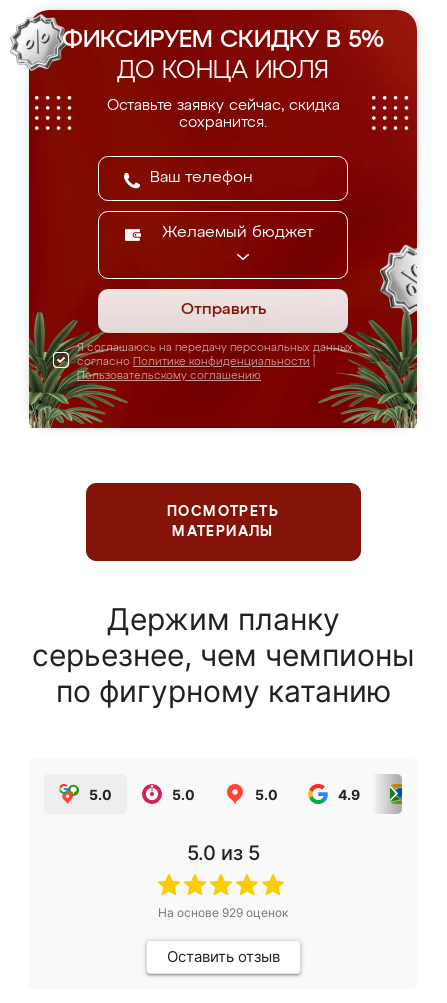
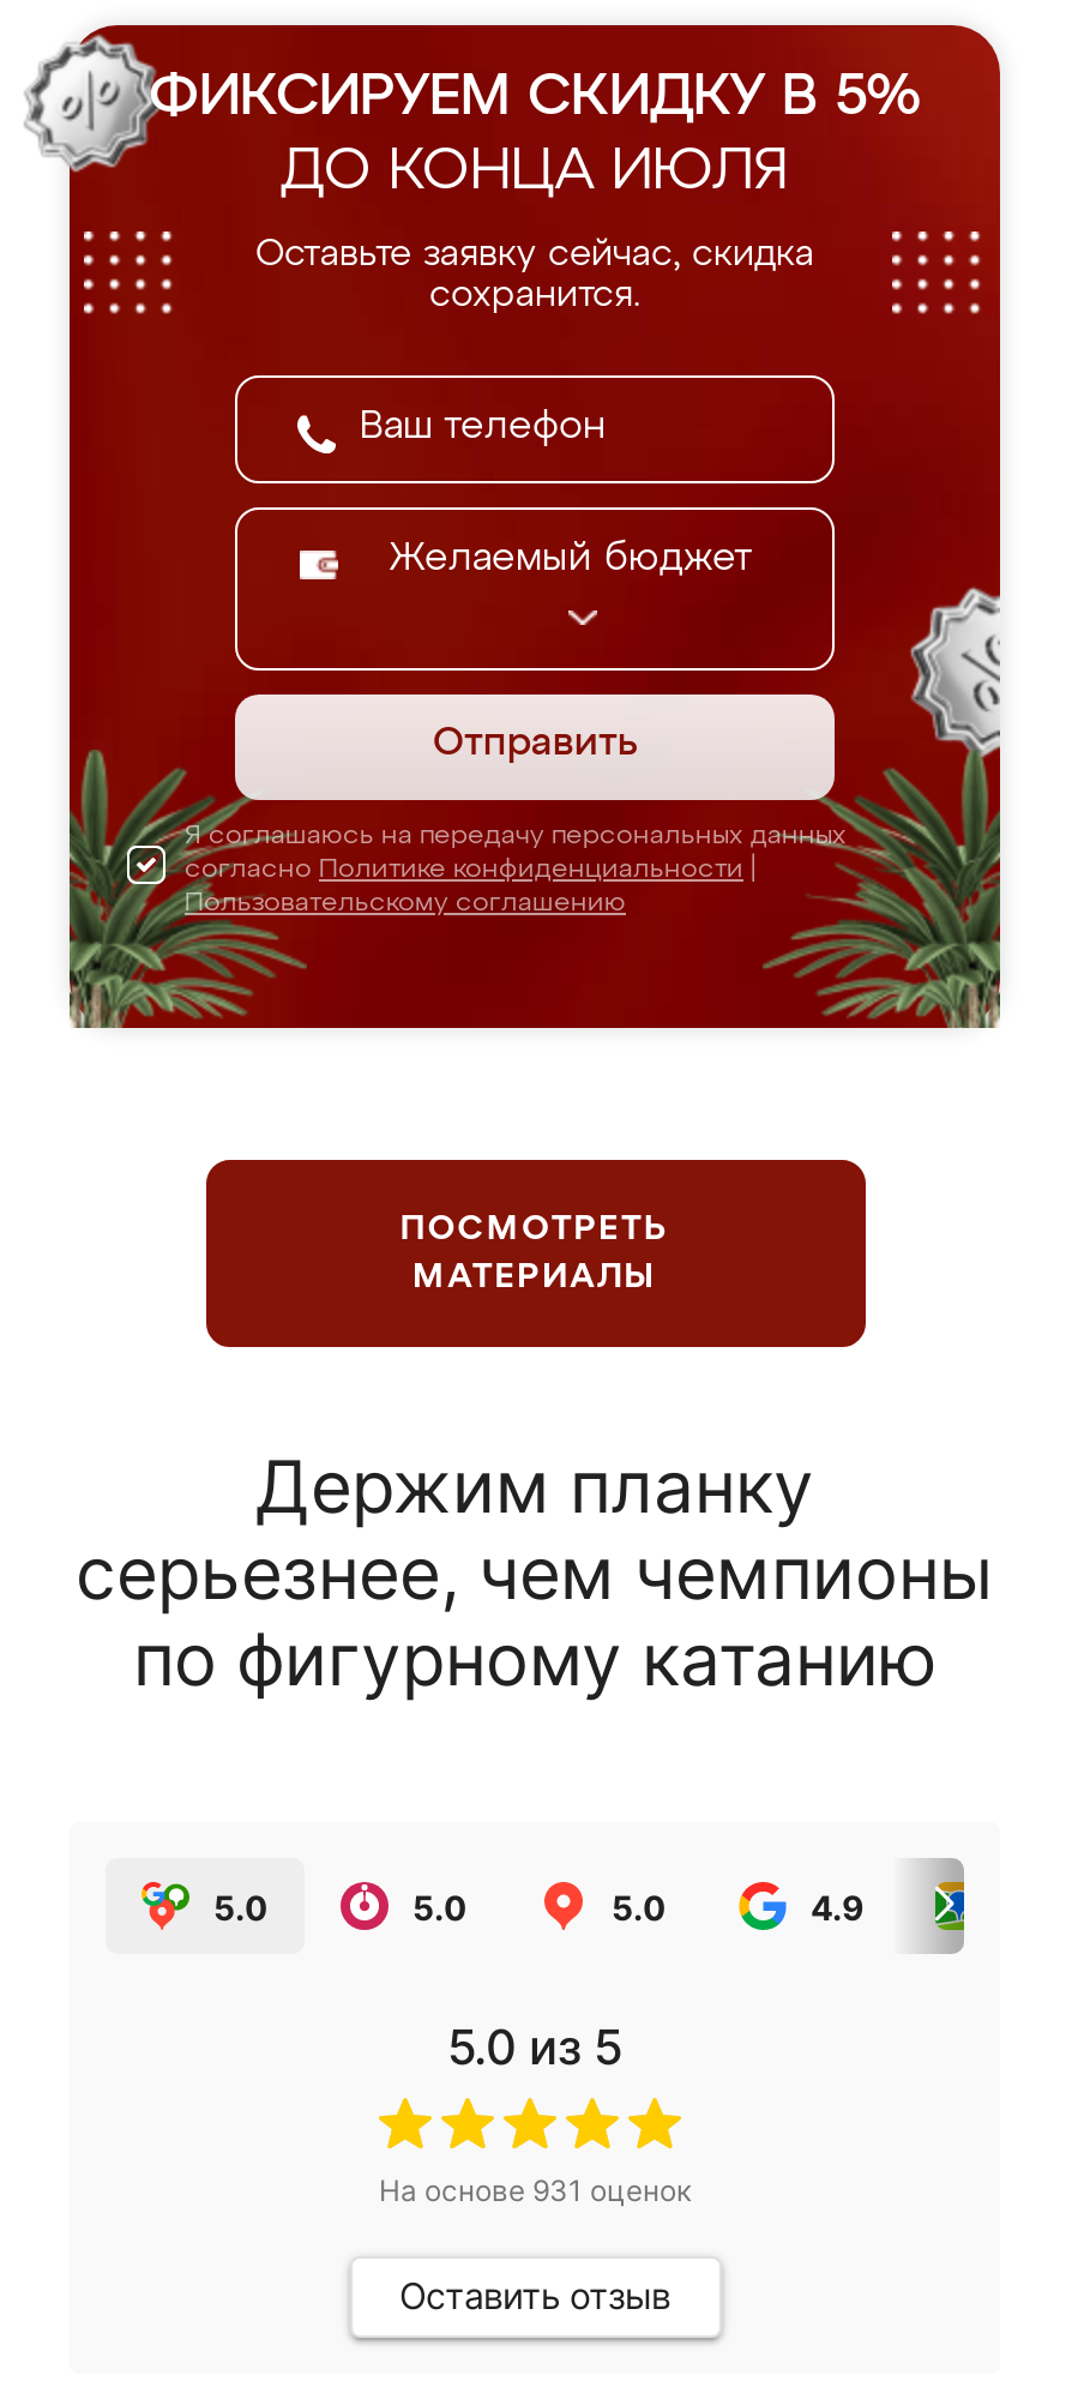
[158,905,288,920] На основе 929 оценок -> [379,2172,691,2208] На основе 931 оценок

